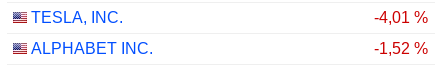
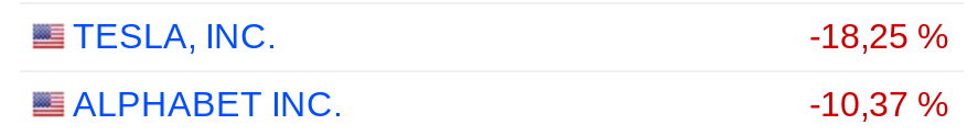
[374,9,428,26] -4,01 % -> [809,18,948,55] -18,25 %
[374,40,428,57] -1,52 % -> [809,86,948,123] -10,37 %

